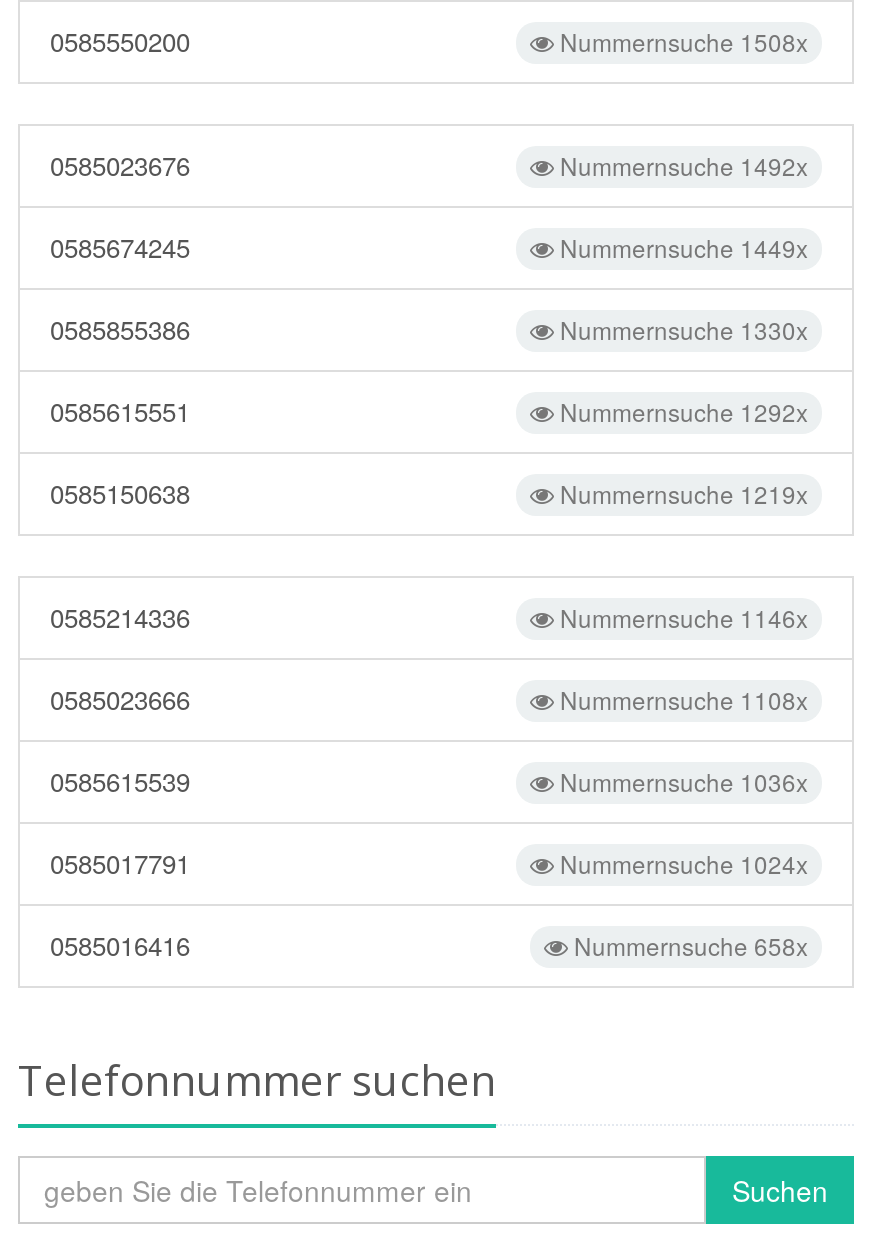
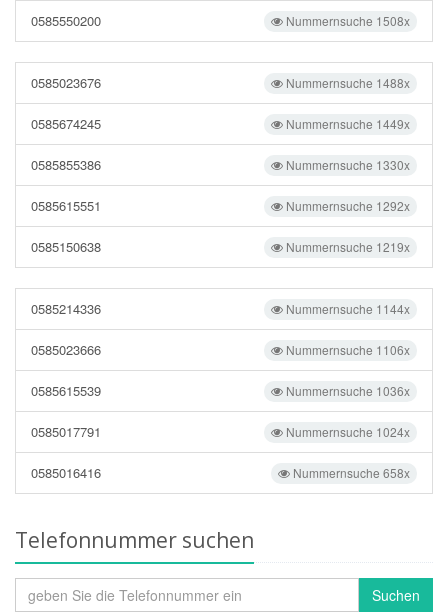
[554,148,808,182] Nummernsuche 1492x -> [283,74,410,91] Nummernsuche 1488x
[554,600,808,634] Nummernsuche 1146x -> [283,300,410,317] Nummernsuche 1144x
[554,682,808,716] Nummernsuche 1108x -> [283,341,410,358] Nummernsuche 1106x

